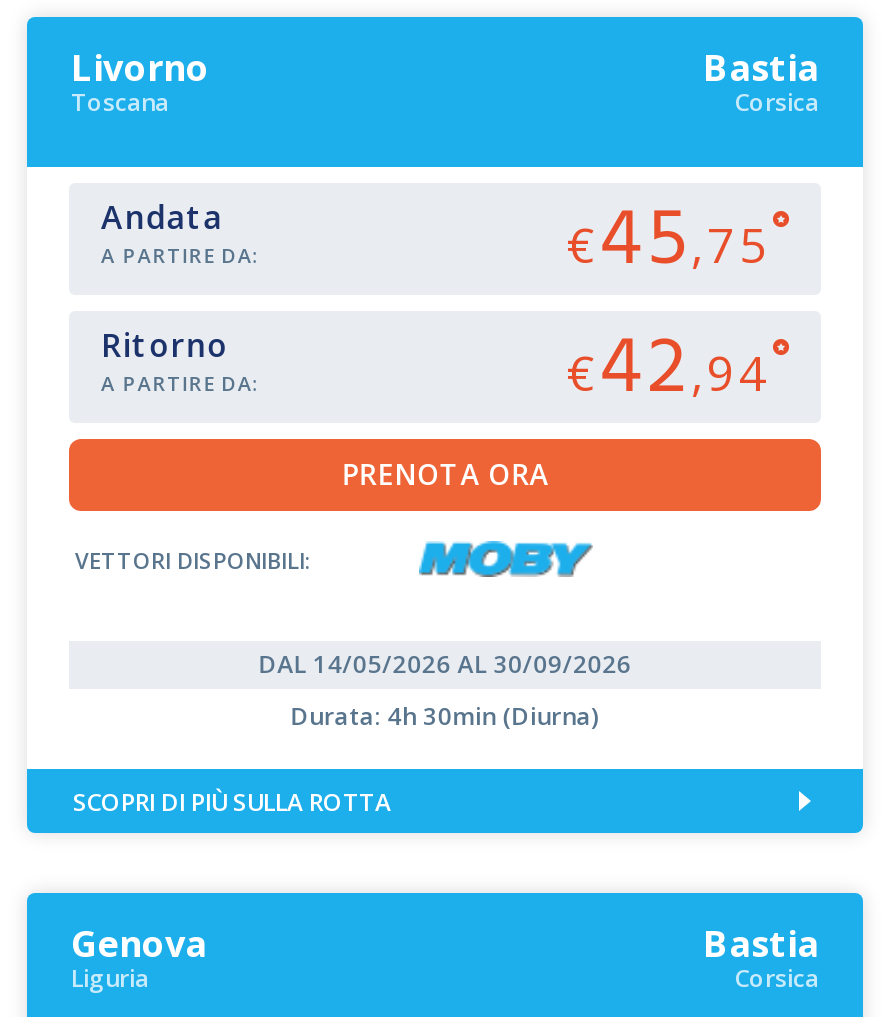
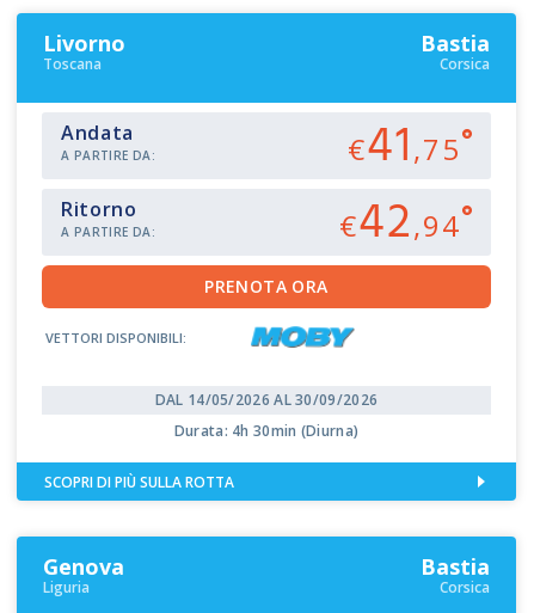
[567,179,771,307] €45,75 -> [348,110,461,186] €41,75

